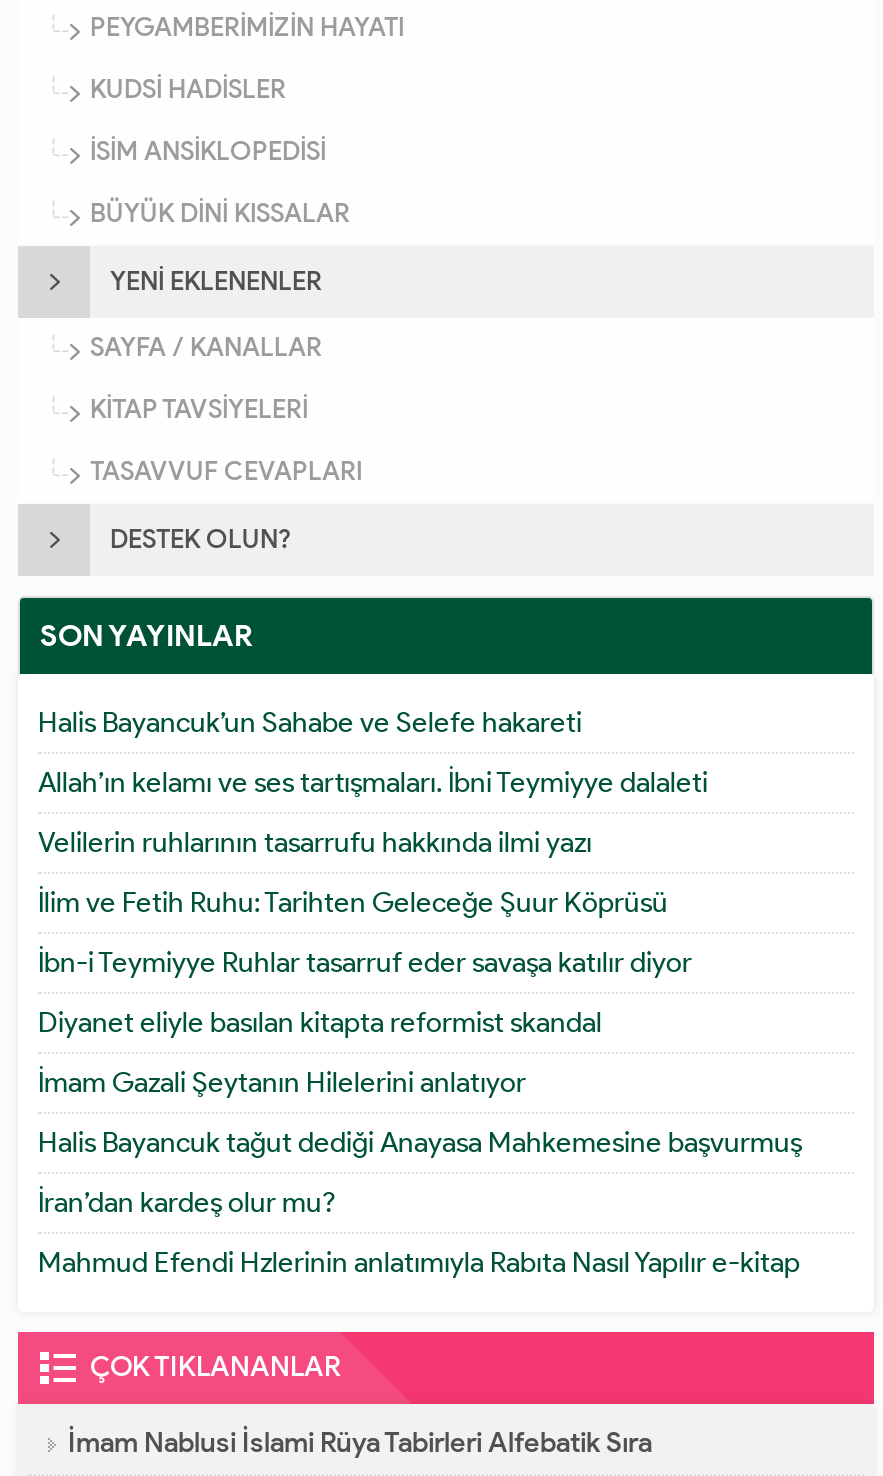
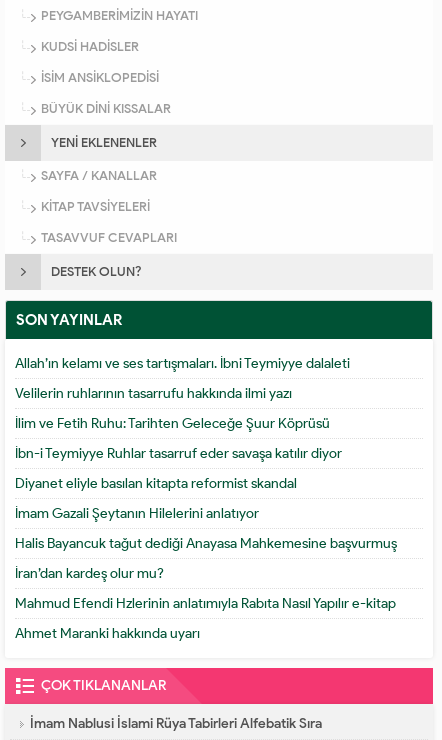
[38,707,582,741] Halis Bayancuk’un Sahabe ve Selefe hakareti -> none
moved [38,767,802,1281] -> [15,355,397,612]: Allah’ın kelamı ve ses tartışmaları. İbni Teymiyye dalaleti | Velilerin ruhlarının tasarrufu hakkında ilmi yazı | İlim ve Fetih Ruhu: Tarihten Geleceğe Şuur Köprüsü | ... | İran’dan kardeş olur mu? | Mahmud Efendi Hzlerinin anlatımıyla Rabıta Nasıl Yapılır e-kitap
none -> [15,625,200,642] Ahmet Maranki hakkında uyarı

